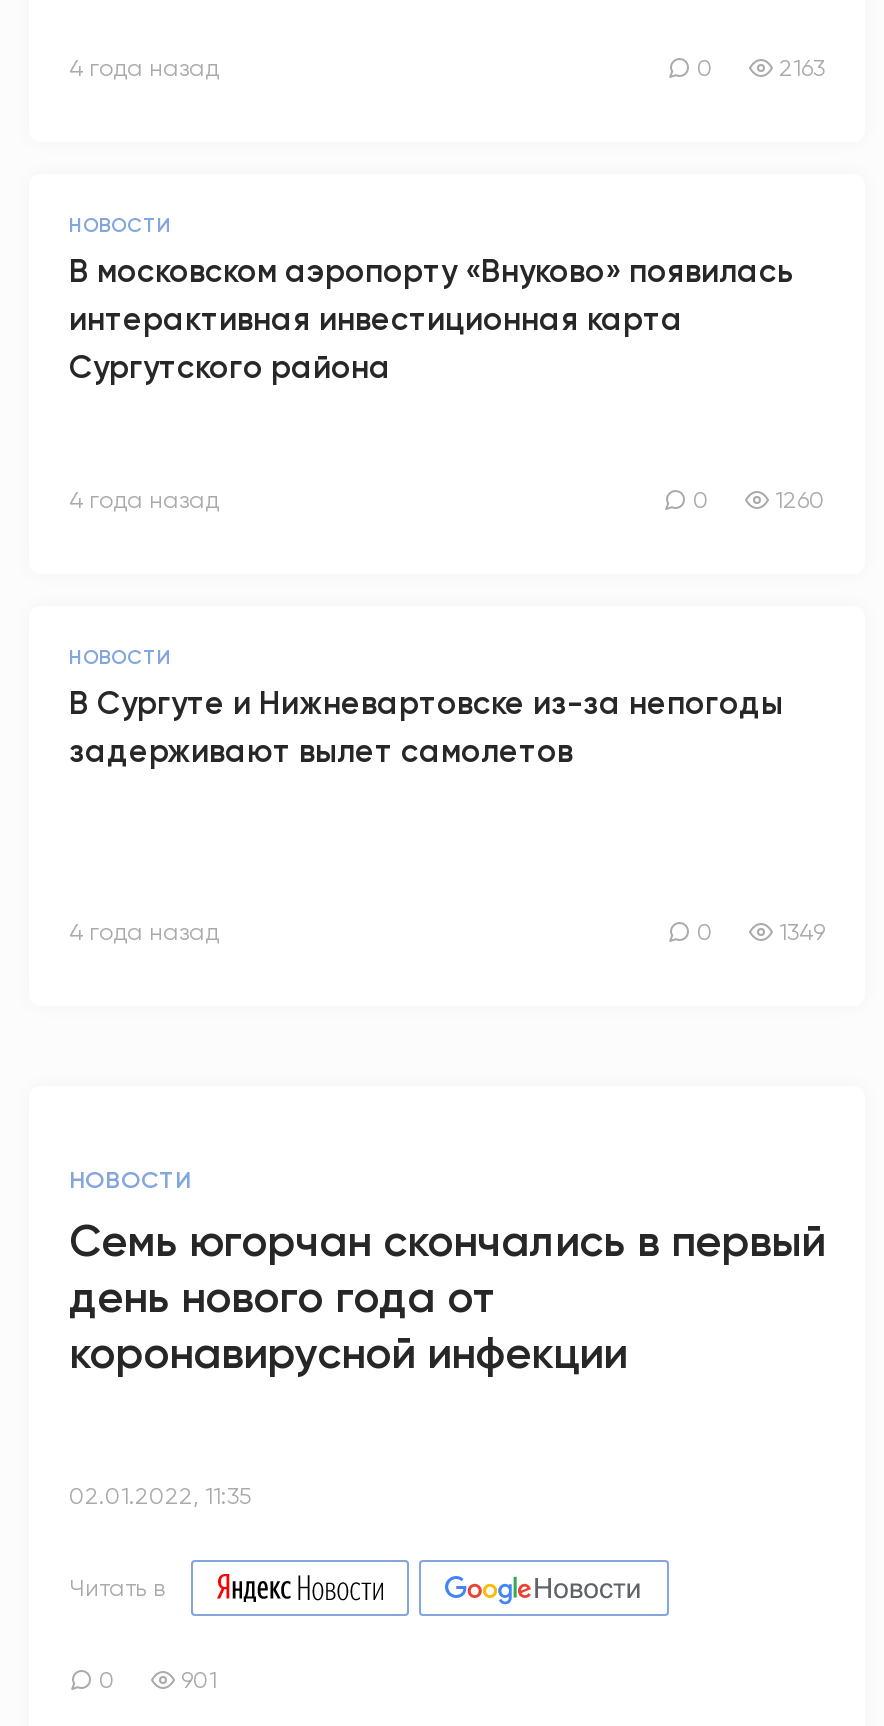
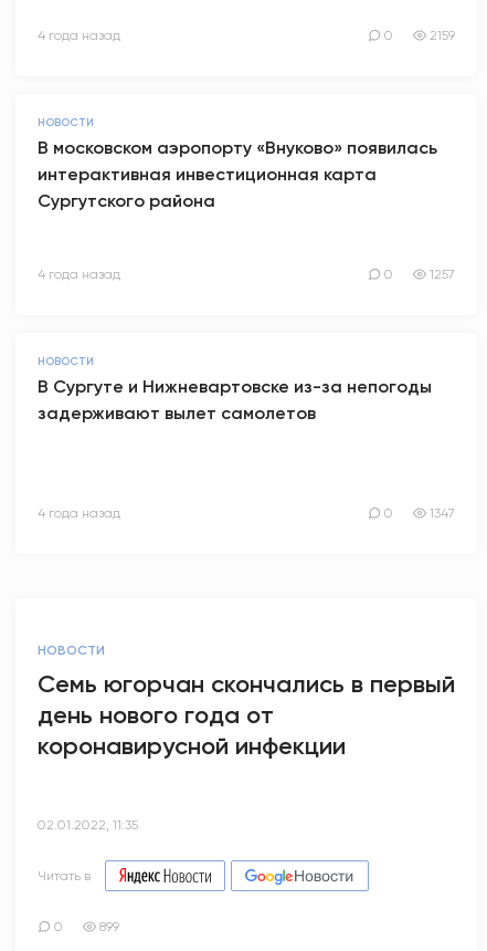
[779,54,825,82] 2163 -> [430,28,455,43] 2159
[775,486,825,514] 1260 -> [430,267,455,282] 1257
[779,918,825,946] 1349 -> [430,505,455,521] 1347
[181,1666,217,1694] 901 -> [99,919,119,934] 899

